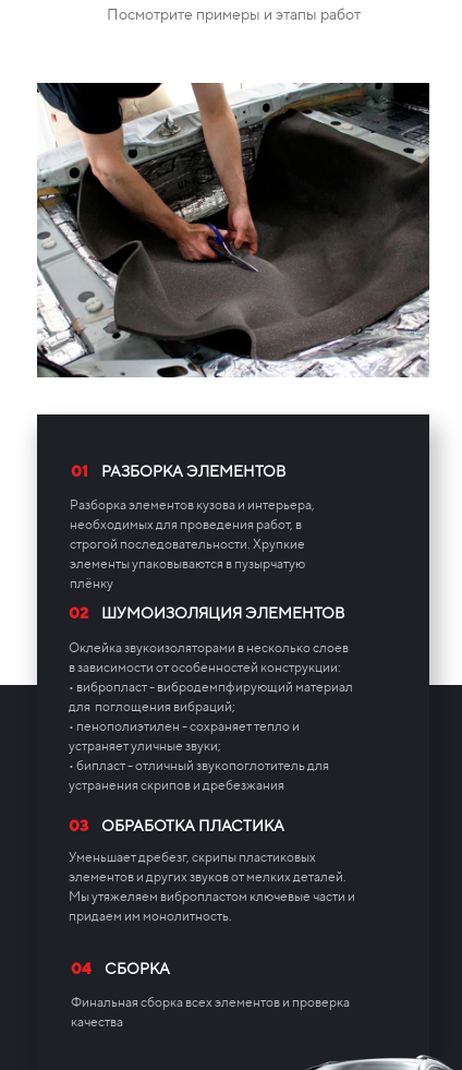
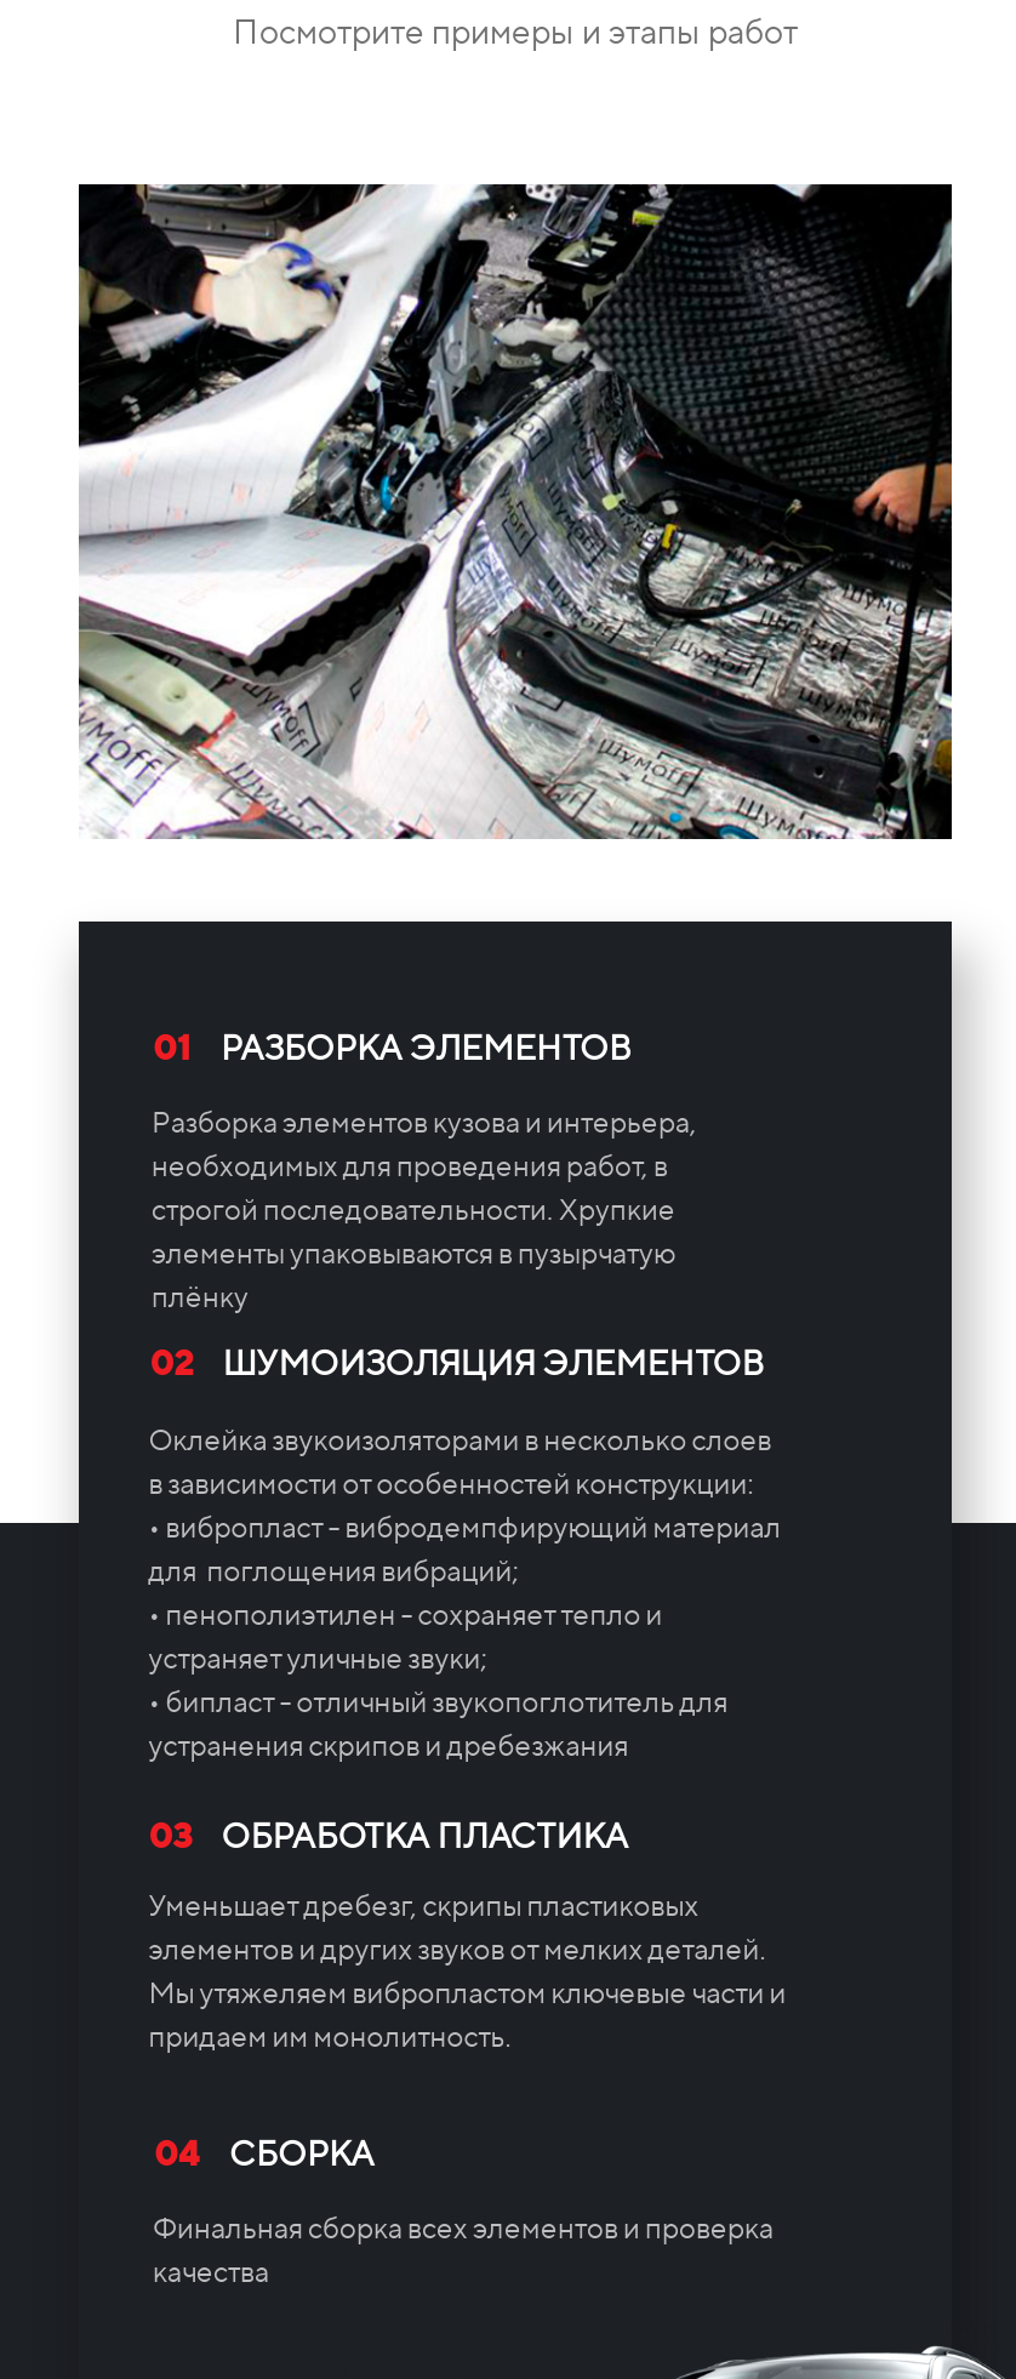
[36,82,430,378] [image] -> [76,182,954,842] [image]

